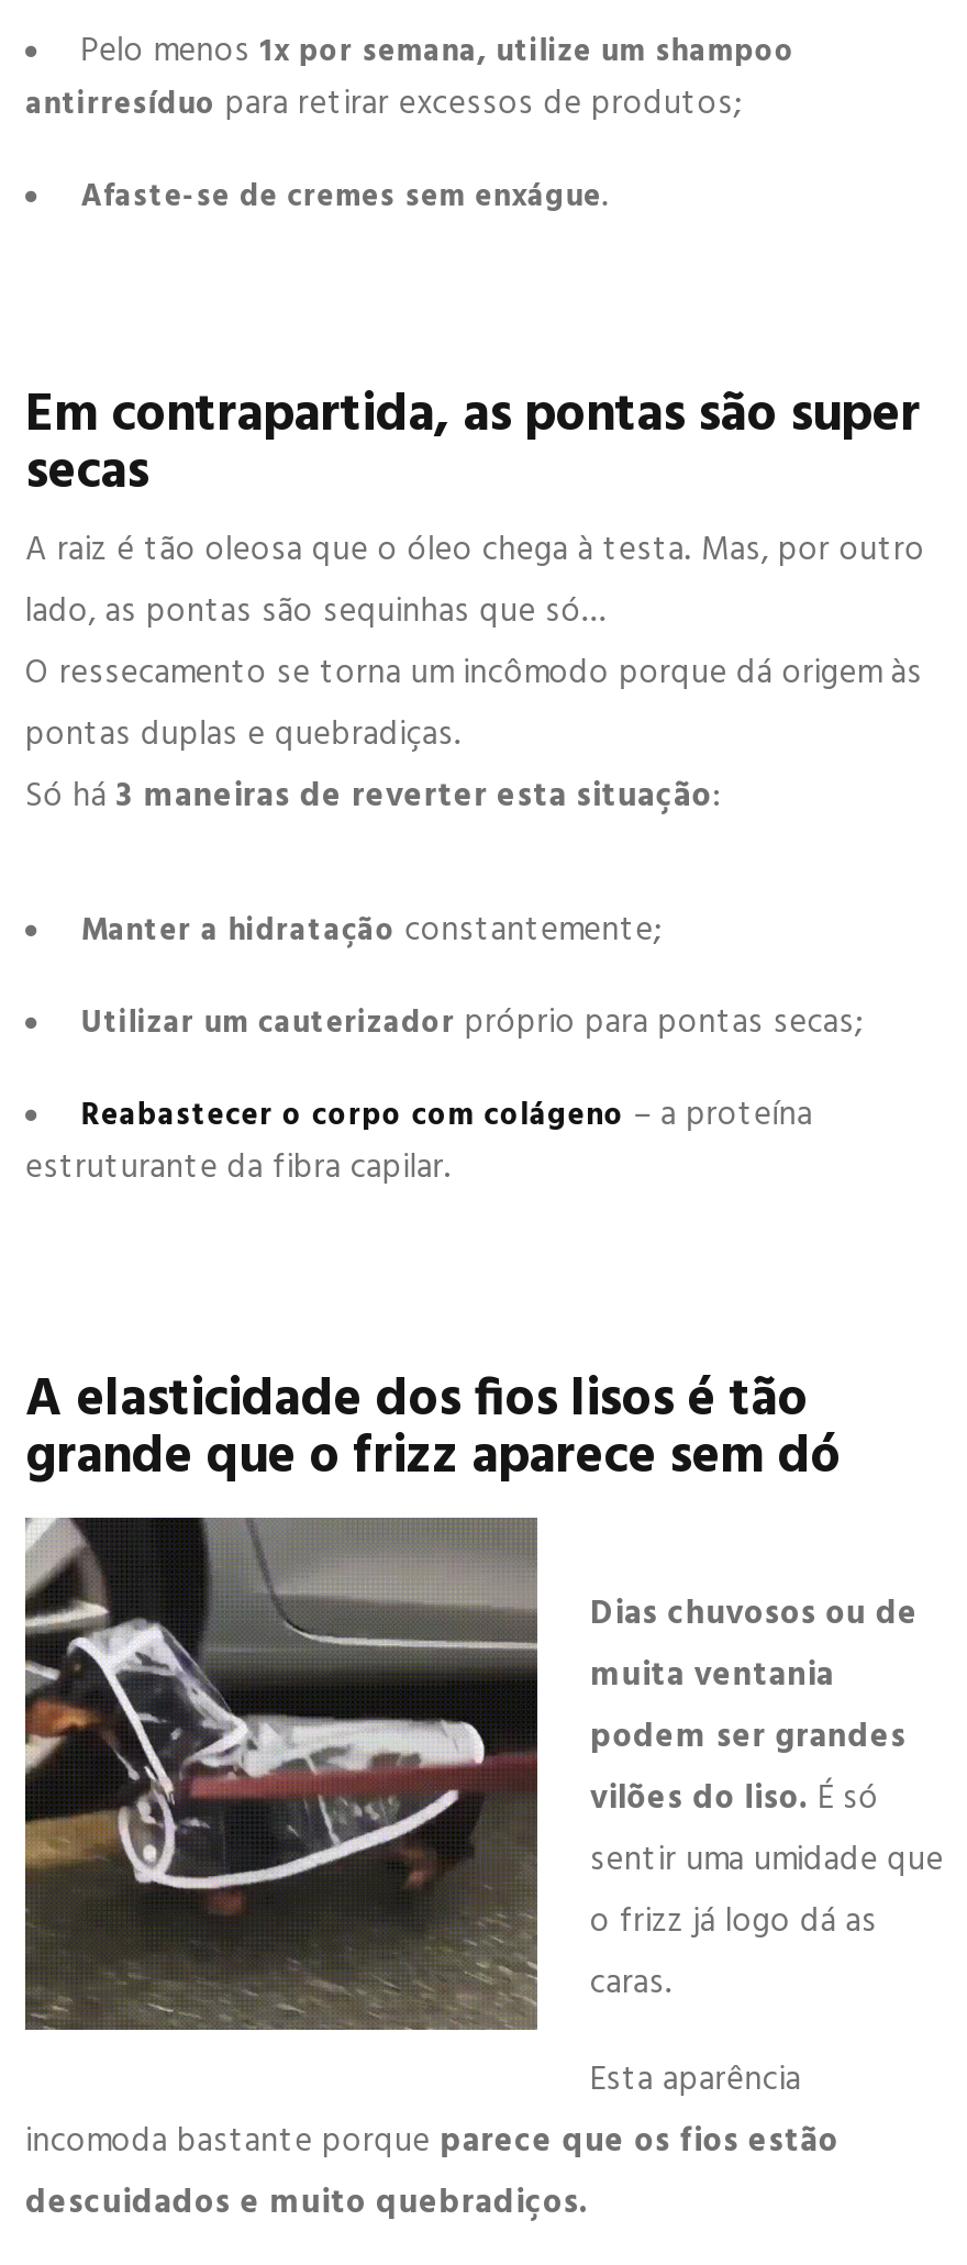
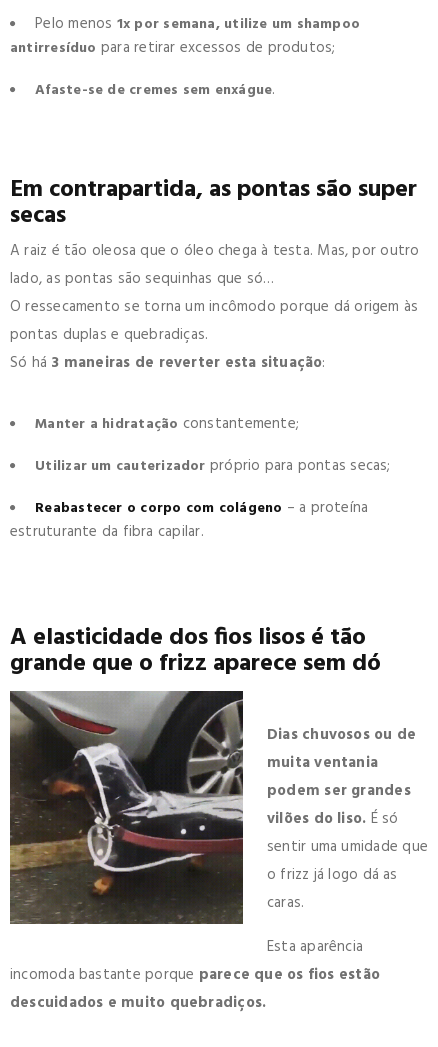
[23,1518,540,2030] [image] -> [9,691,244,923] [image]

